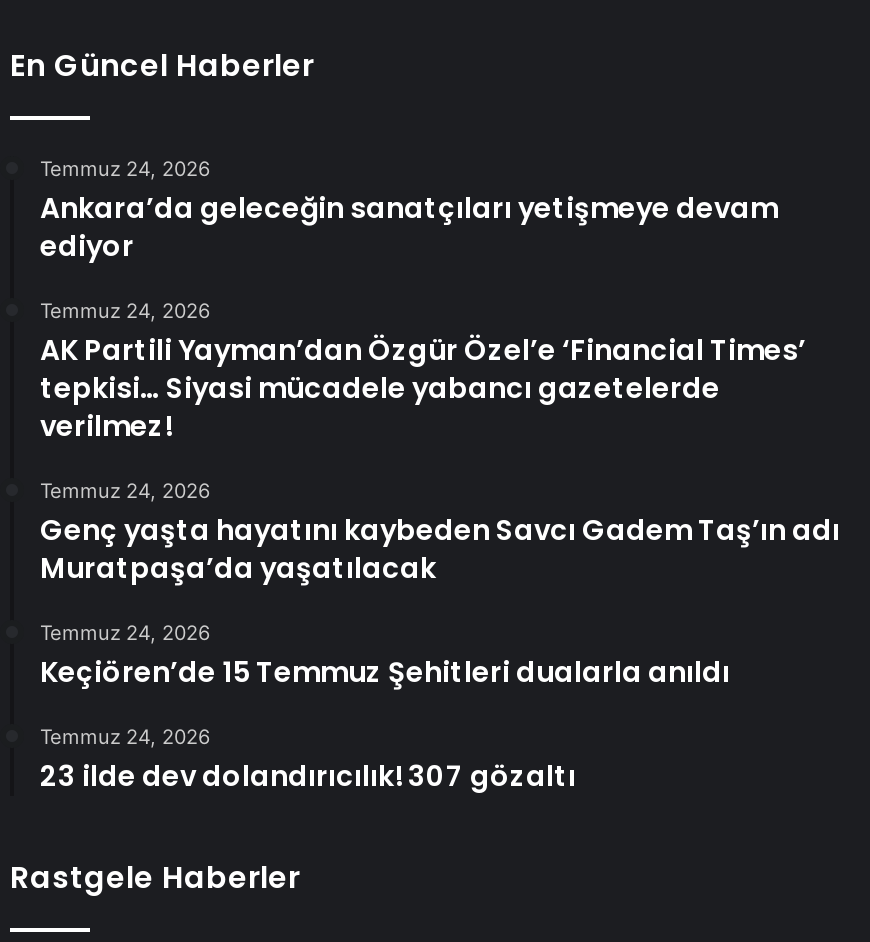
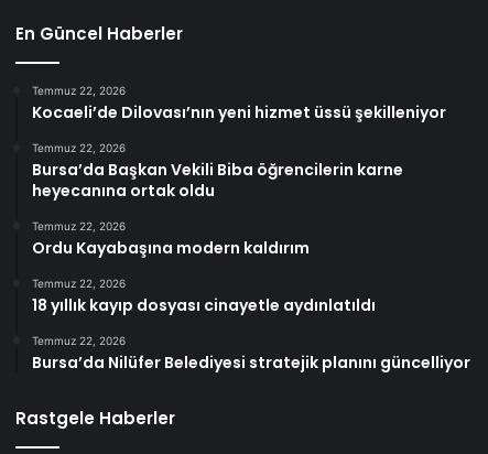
[40,155,778,265] Temmuz 24, 2026 | Ankara’da geleceğin sanatçıları yetişmeye devam | ediyor -> [32,83,446,123] Temmuz 22, 2026 | Kocaeli’de Dilovası’nın yeni hizmet üssü şekilleniyor
[40,297,806,445] Temmuz 24, 2026 | AK Partili Yayman’dan Özgür Özel’e ‘Financial Times’ | tepkisi… Siyasi mücadele yabancı gazetelerde | verilmez! -> [32,140,403,201] Temmuz 22, 2026 | Bursa’da Başkan Vekili Biba öğrencilerin karne | heyecanına ortak oldu
[40,477,840,587] Temmuz 24, 2026 | Genç yaşta hayatını kaybeden Savcı Gadem Taş’ın adı | Muratpaşa’da yaşatılacak -> [32,219,310,258] Temmuz 22, 2026 | Ordu Kayabaşına modern kaldırım
[40,619,730,691] Temmuz 24, 2026 | Keçiören’de 15 Temmuz Şehitleri dualarla anıldı -> [32,276,376,316] Temmuz 22, 2026 | 18 yıllık kayıp dosyası cinayetle aydınlatıldı
[40,723,576,795] Temmuz 24, 2026 | 23 ilde dev dolandırıcılık! 307 gözaltı -> [32,333,470,373] Temmuz 22, 2026 | Bursa’da Nilüfer Belediyesi stratejik planını güncelliyor

